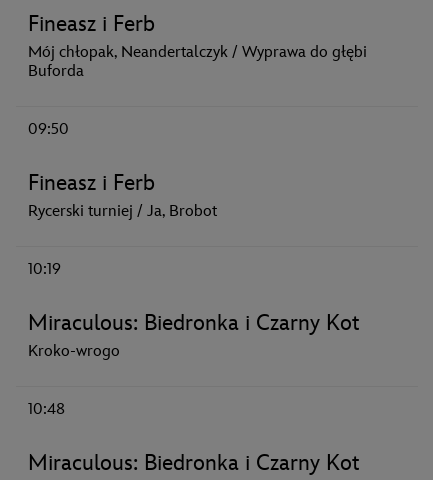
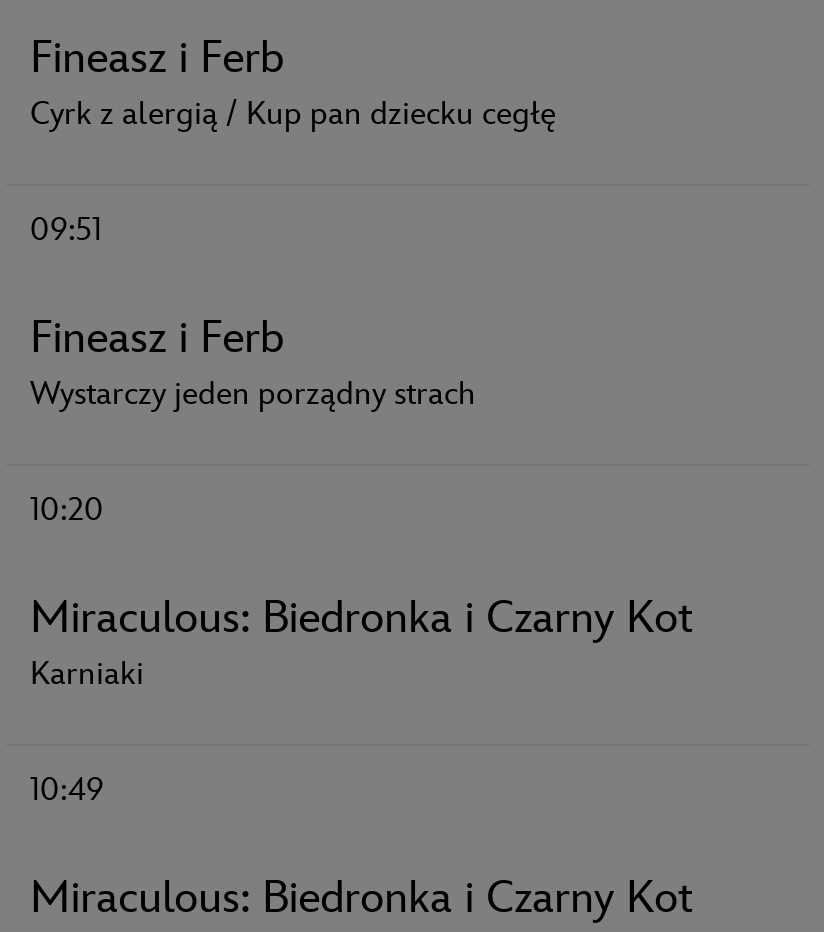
[28,43,367,81] Mój chłopak, Neandertalczyk / Wyprawa do głębi | Buforda -> [30,96,556,134] Cyrk z alergią / Kup pan dziecku cegłę
[28,120,69,139] 09:50 -> [30,212,102,250] 09:51
[28,202,217,221] Rycerski turniej / Ja, Brobot -> [30,376,476,414] Wystarczy jeden porządny strach
[28,260,61,279] 10:19 -> [30,492,104,530] 10:20
[28,342,120,361] Kroko-wrogo -> [30,656,144,694] Karniaki
[28,400,65,419] 10:48 -> [30,772,104,810] 10:49

